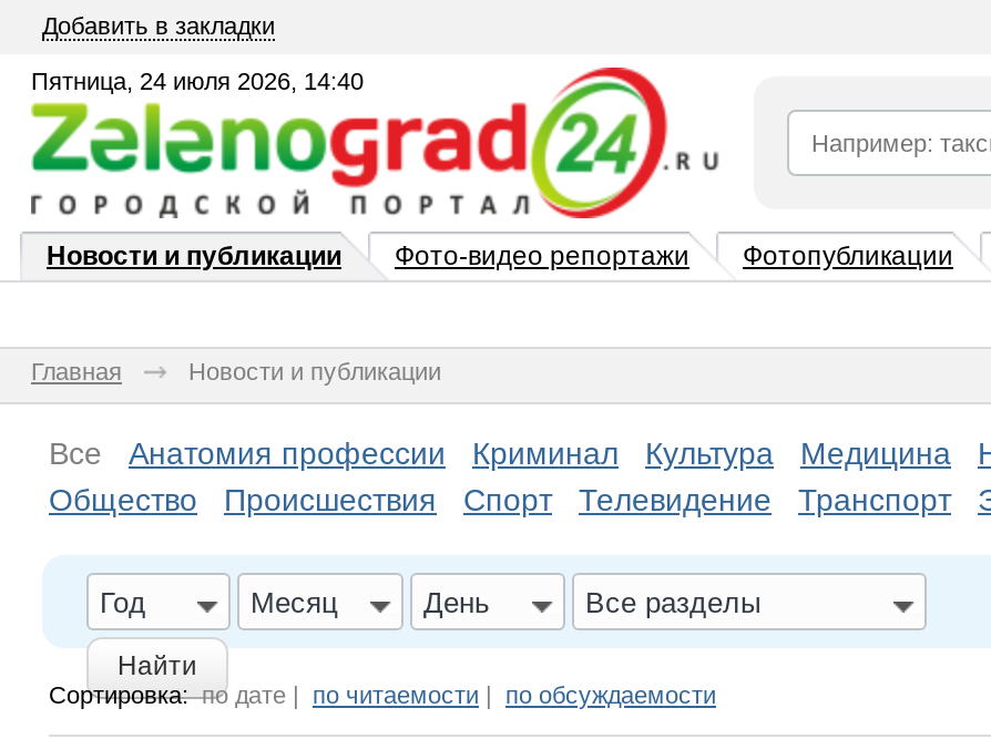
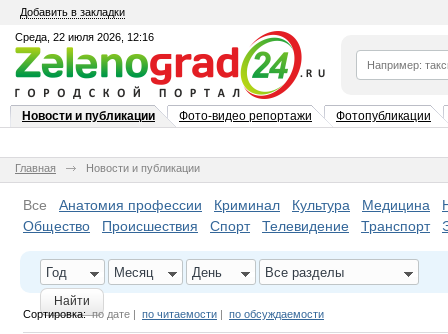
[31,68,364,94] Пятница, 24 июля 2026, 14:40 -> [15,31,154,43] Среда, 22 июля 2026, 12:16

